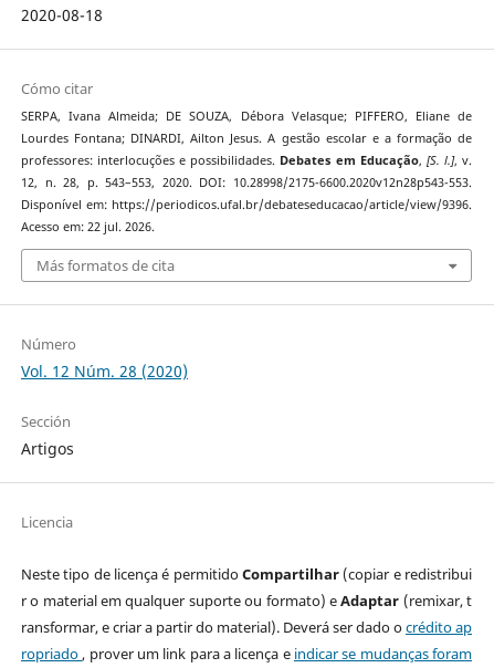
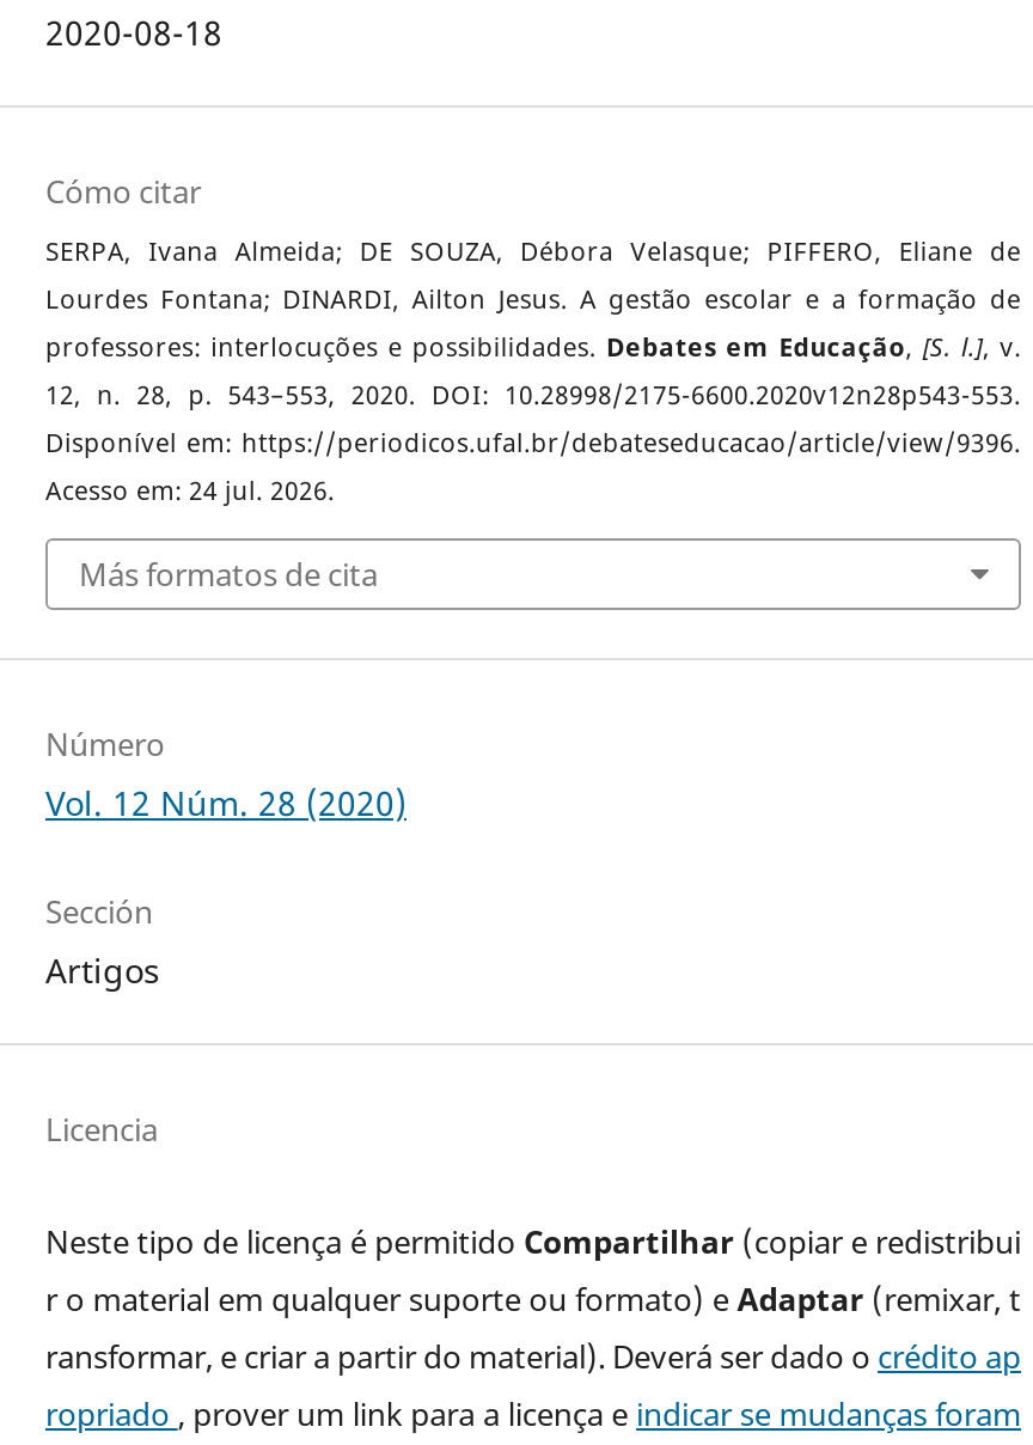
[21,219,155,234] Acesso em: 22 jul. 2026. -> [45,473,335,506] Acesso em: 24 jul. 2026.

